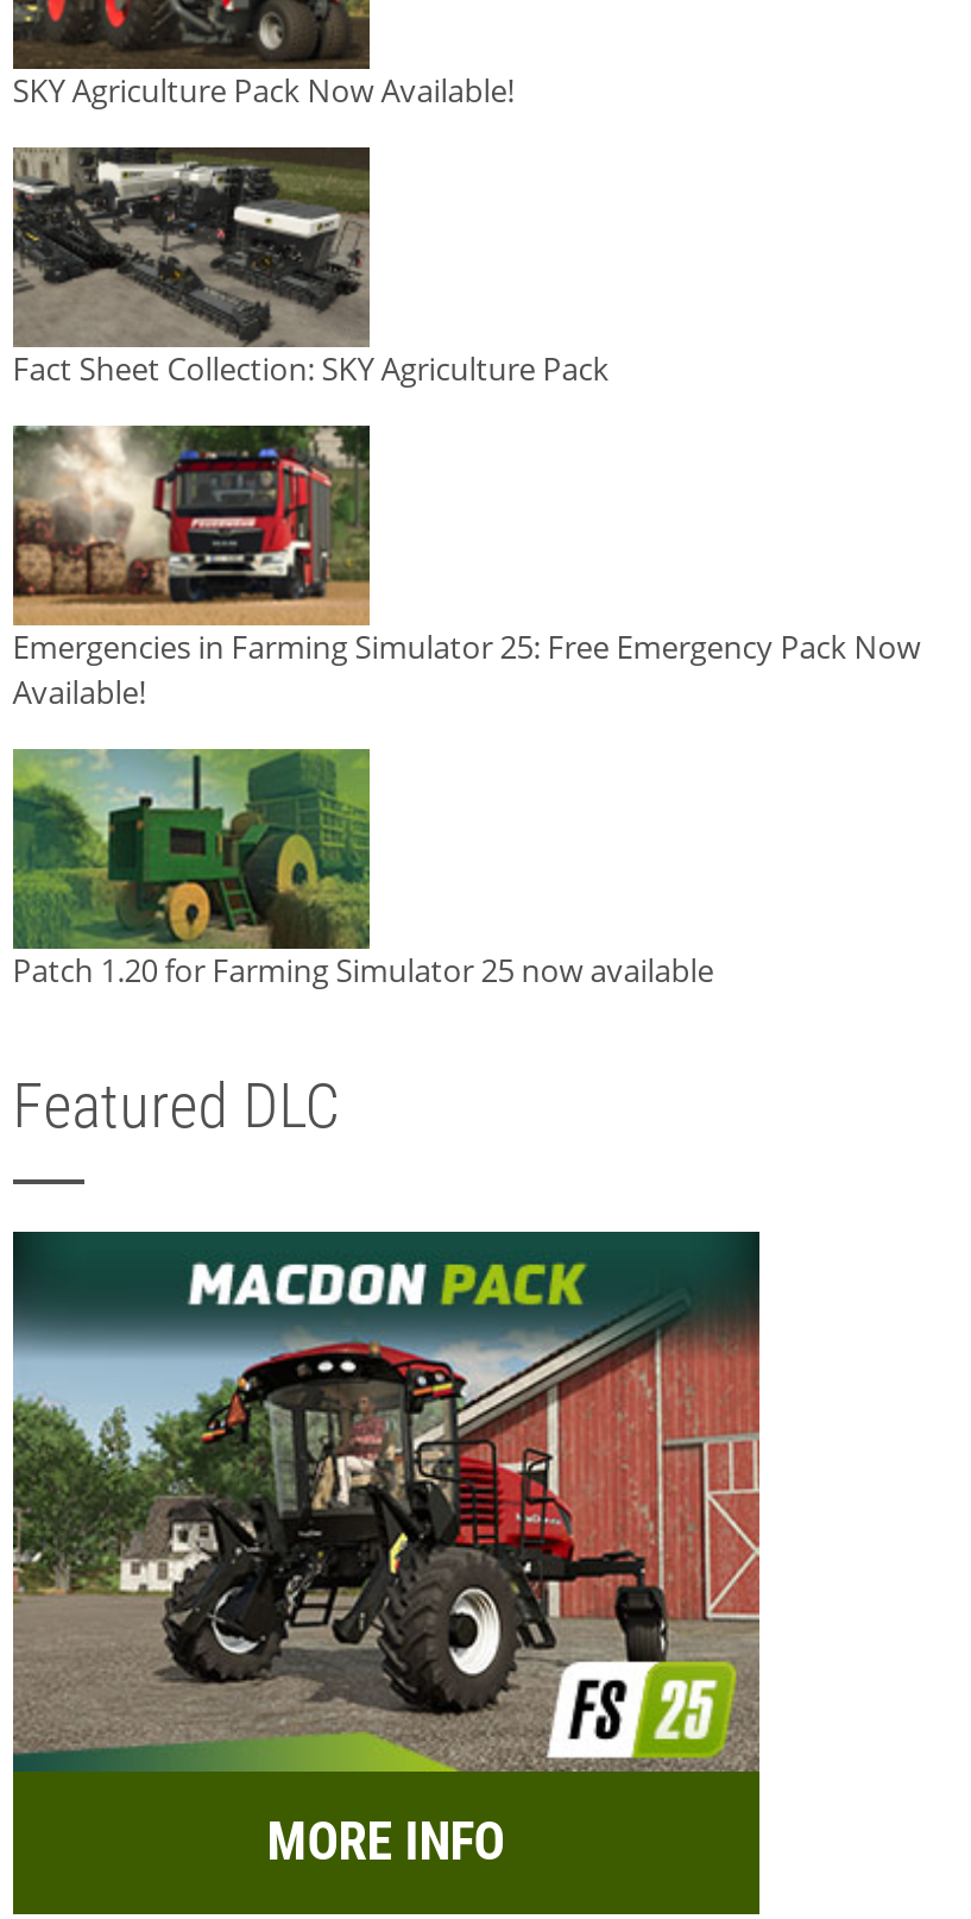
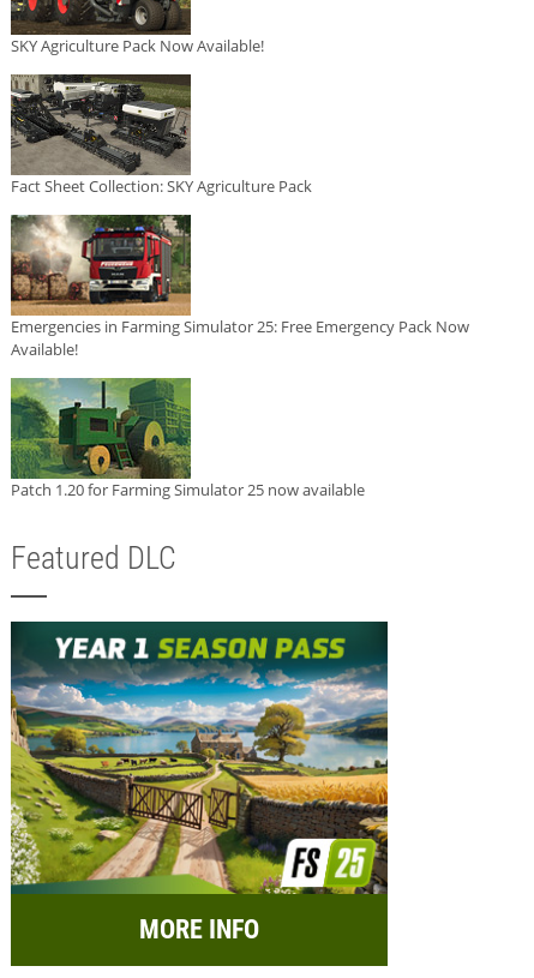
[11,1260,762,1772] [image] -> [10,636,389,894] [image]

